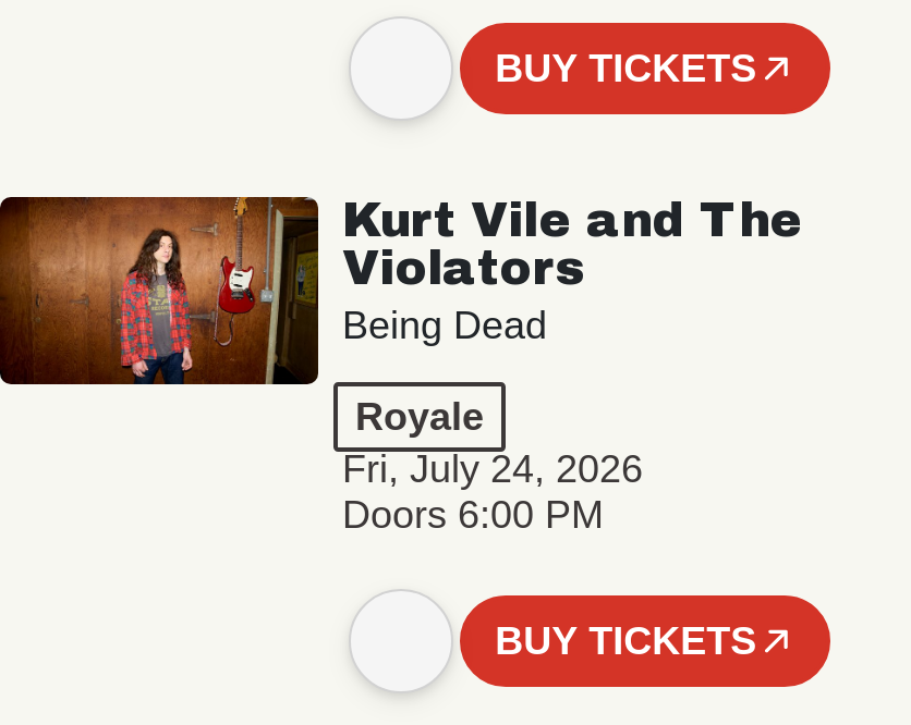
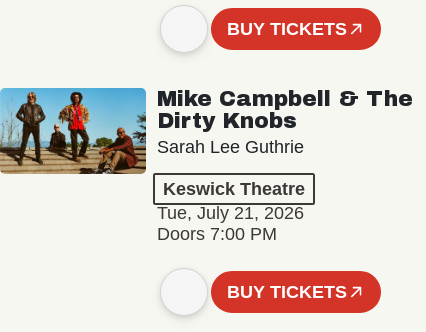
[7,195,802,386] [image] | Kurt Vile and The | Violators | Being Dead -> [3,87,413,175] [image] | Mike Campbell & The | Dirty Knobs | Sarah Lee Guthrie
[342,396,643,537] Royale | Fri, July 24, 2026 | Doors 6:00 PM -> [157,179,305,244] Keswick Theatre | Tue, July 21, 2026 | Doors 7:00 PM

